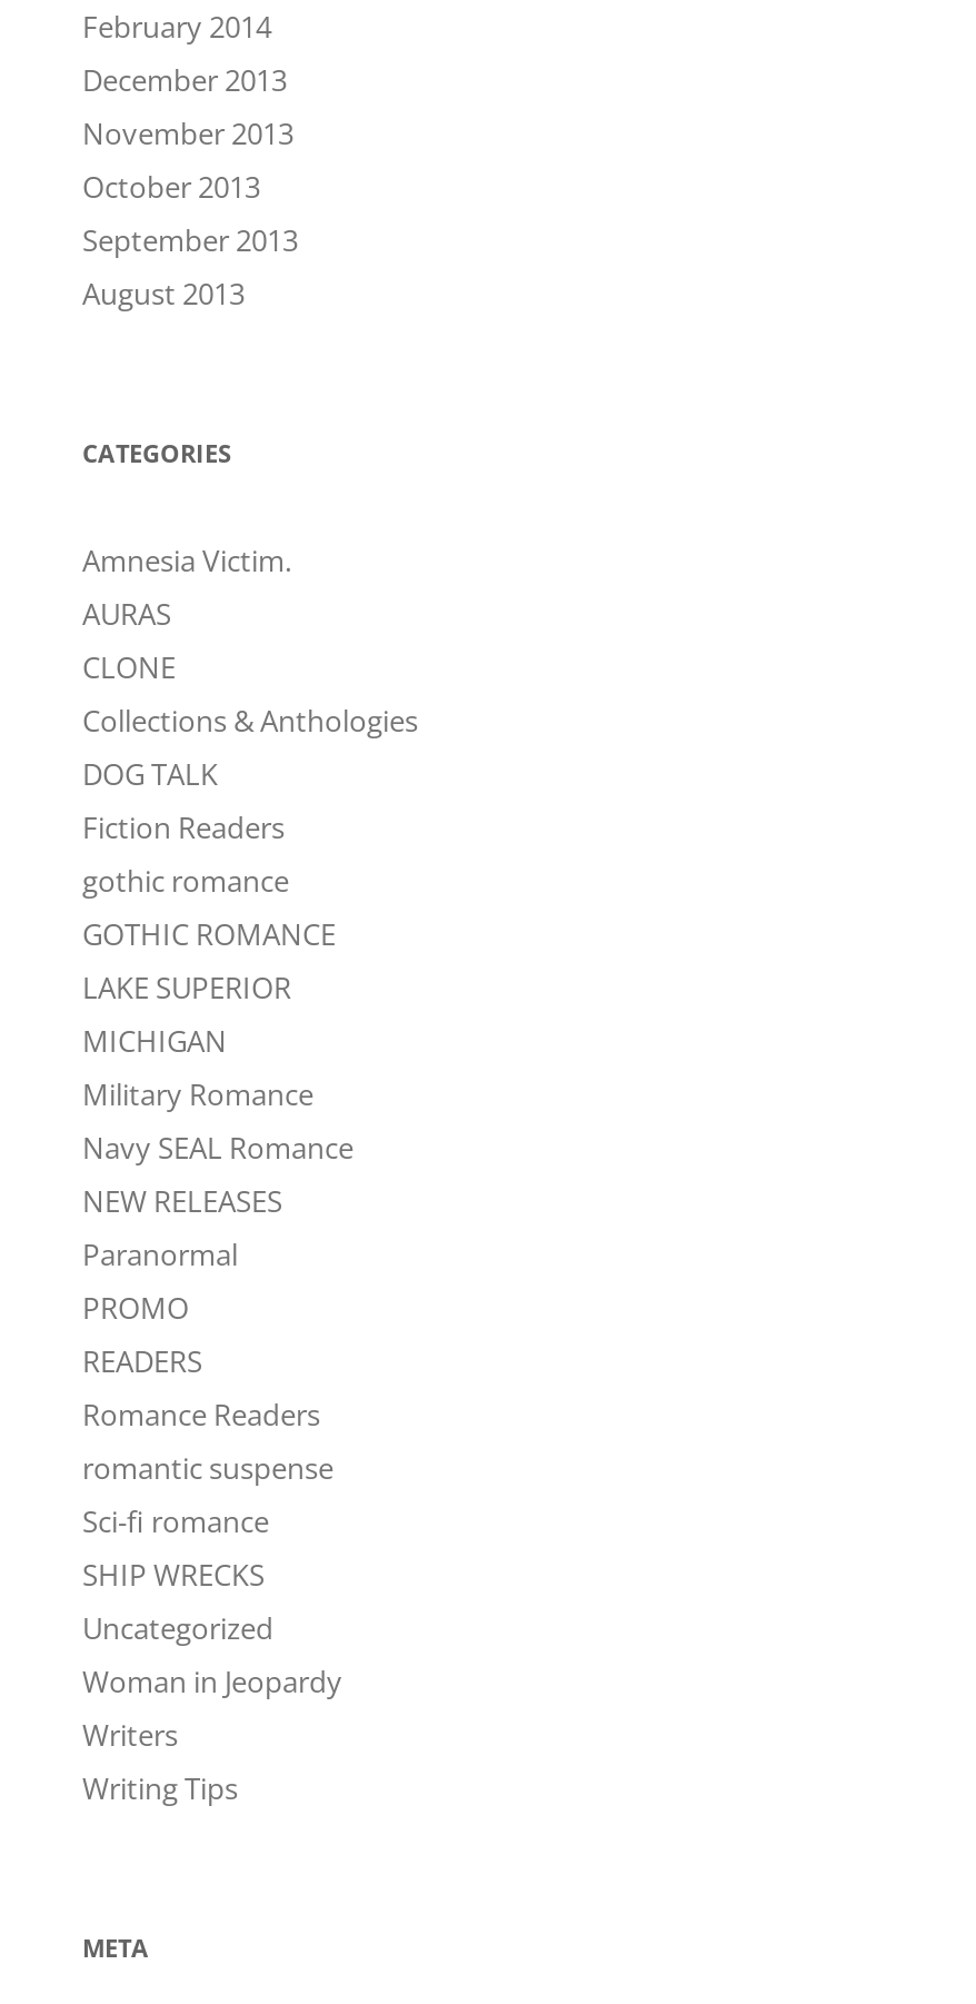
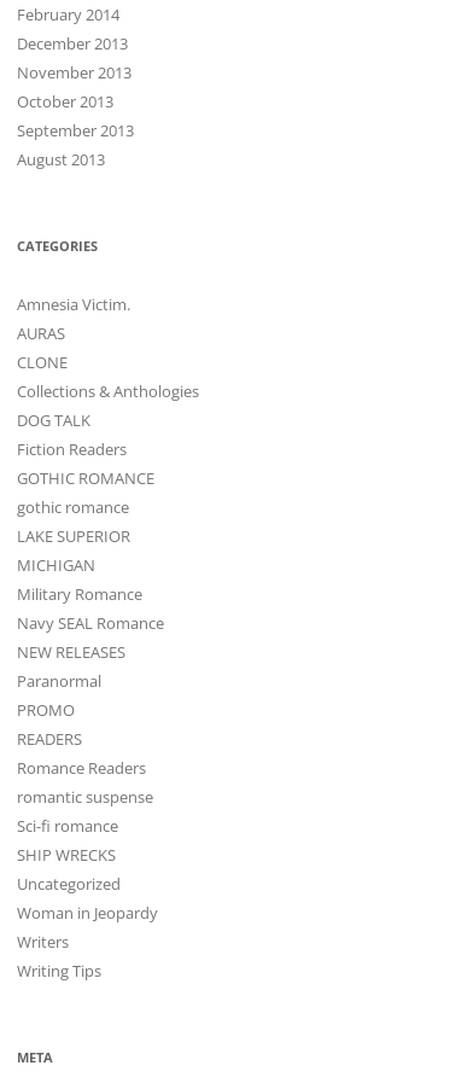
moved [82,861,289,901] -> [17,496,129,518]: gothic romance
moved [82,914,336,954] -> [17,467,154,489]: GOTHIC ROMANCE

